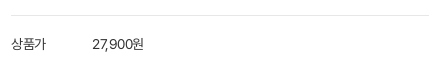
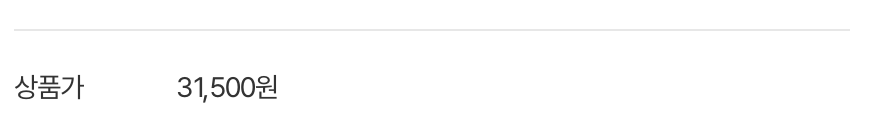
[92,36,144,52] 27,900원 -> [176,71,278,103] 31,500원

